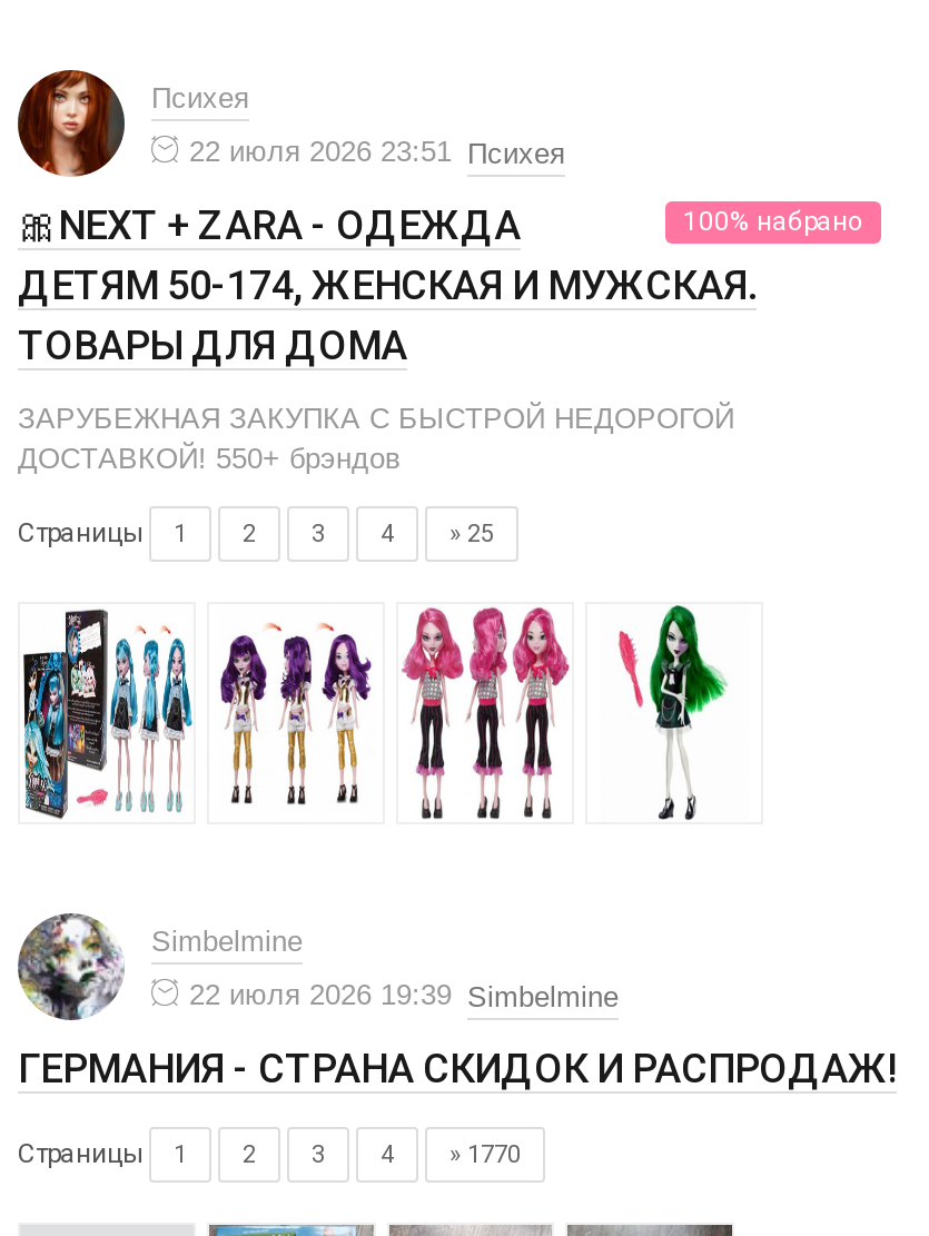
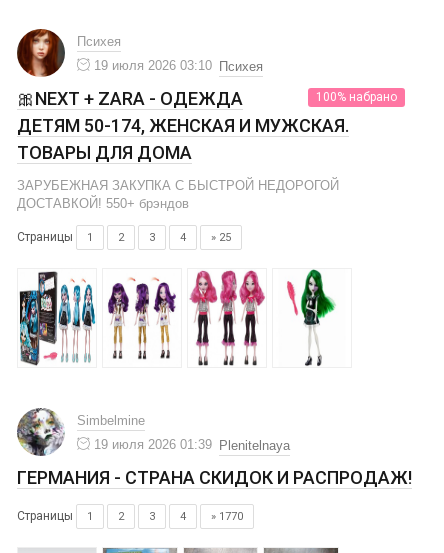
[189,135,565,170] 22 июля 2026 23:51 Психея -> [94,58,263,74] 19 июля 2026 03:10 Психея
[189,978,619,1013] 22 июля 2026 19:39 Simbelmine -> [94,437,290,453] 19 июля 2026 01:39 Plenitelnaya

